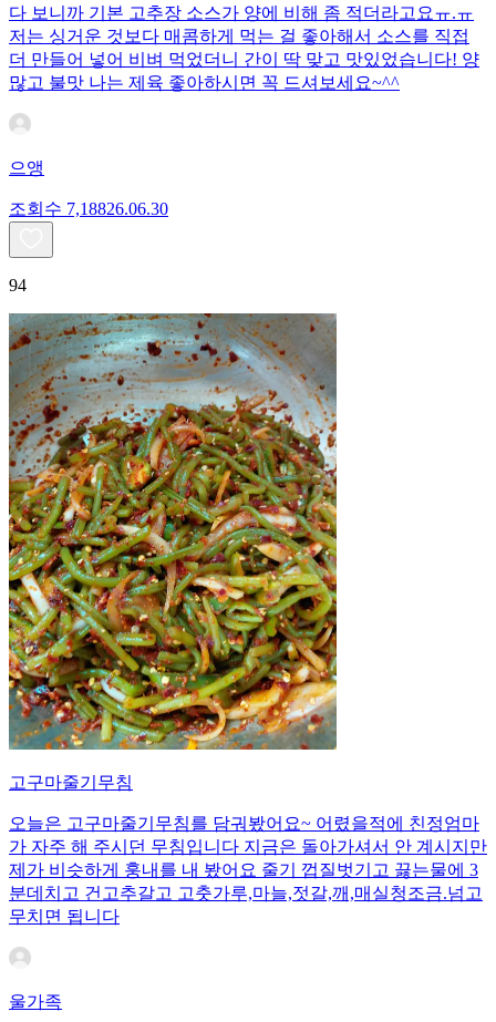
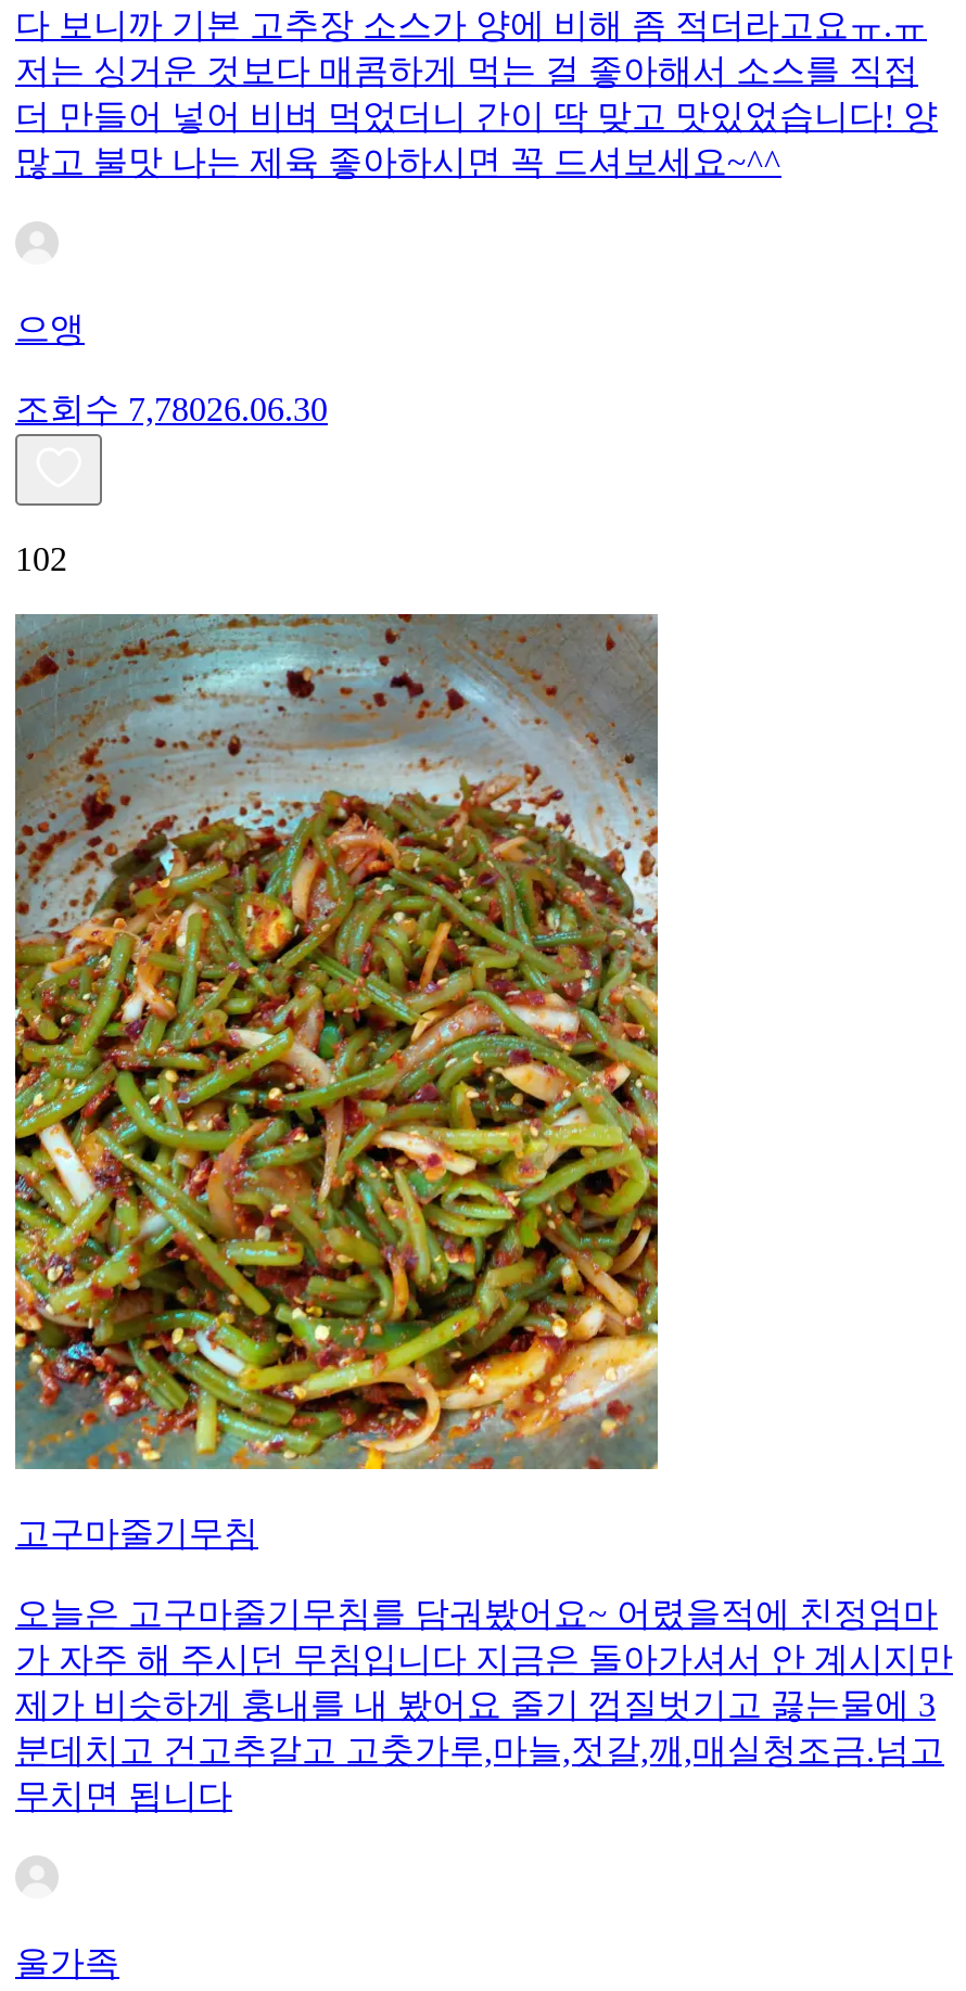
[9,199,168,218] 조회수 7,18826.06.30 -> [15,390,328,427] 조회수 7,78026.06.30
[9,275,27,294] 94 -> [15,540,67,577] 102

